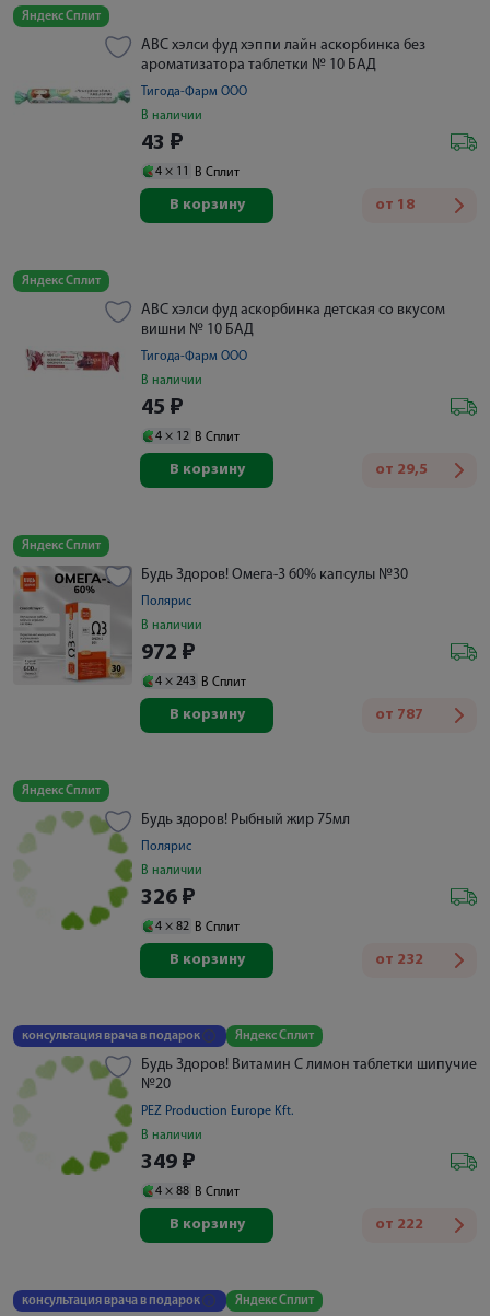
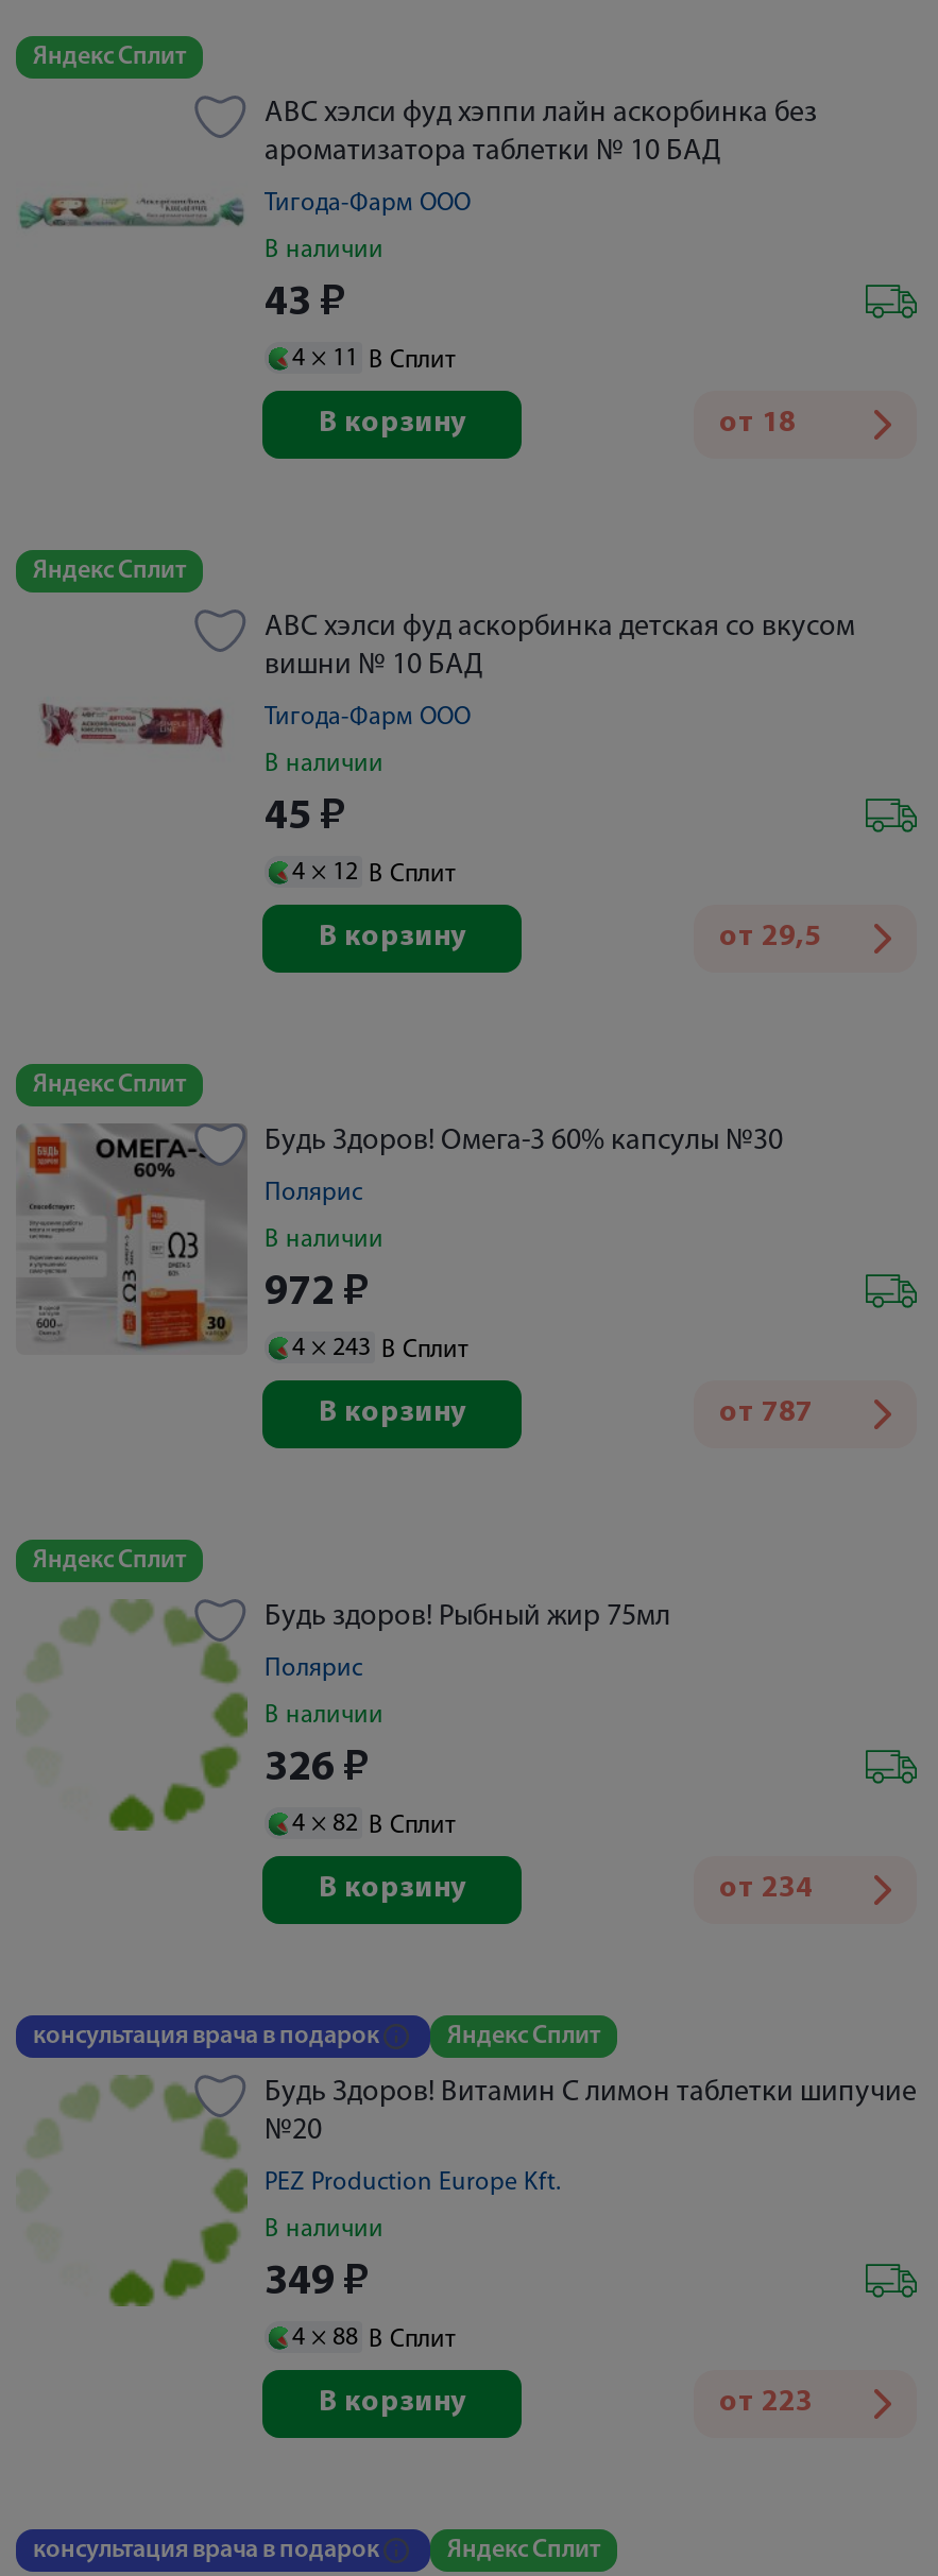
[375,952,423,968] от 232 -> [719,1873,813,1905] от 234
[375,1216,423,1233] от 222 -> [719,2387,813,2419] от 223

